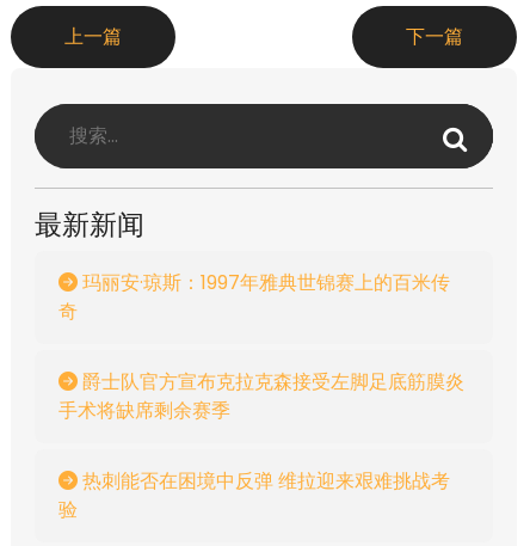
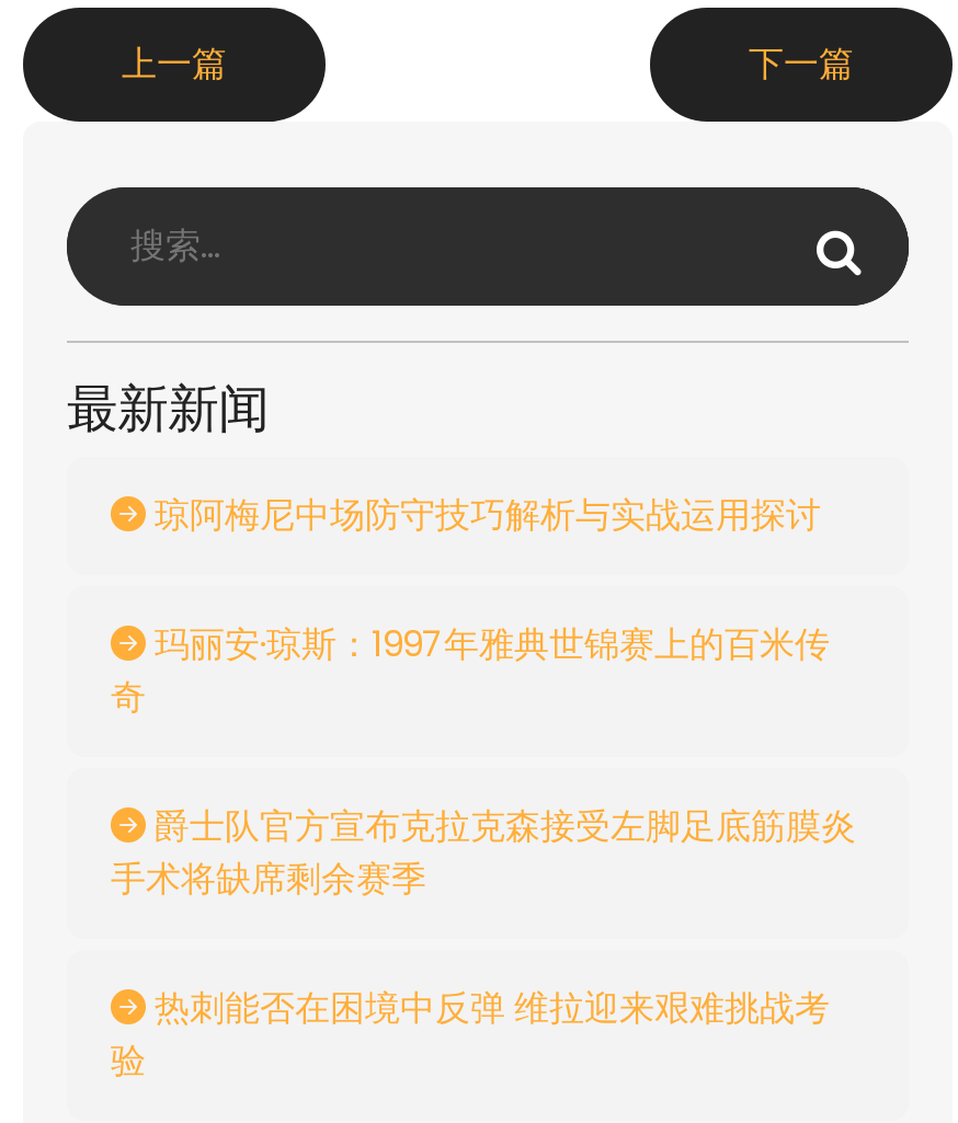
none -> [146,490,821,540] 琼阿梅尼中场防守技巧解析与实战运用探讨

